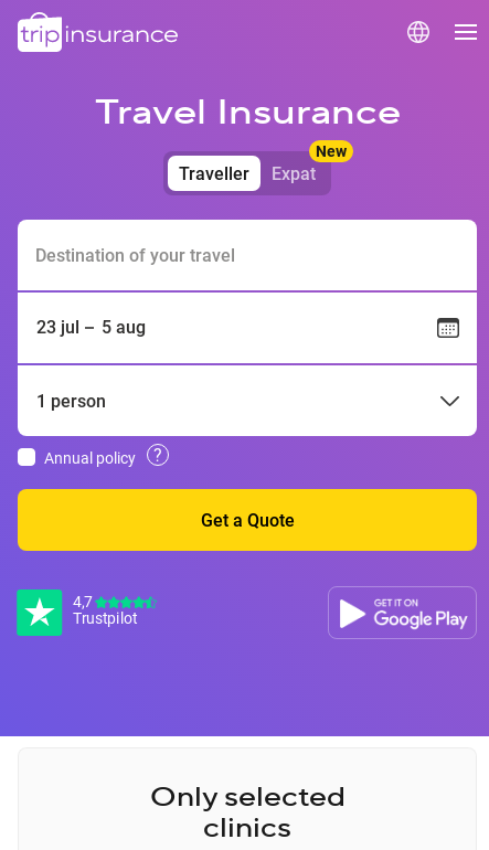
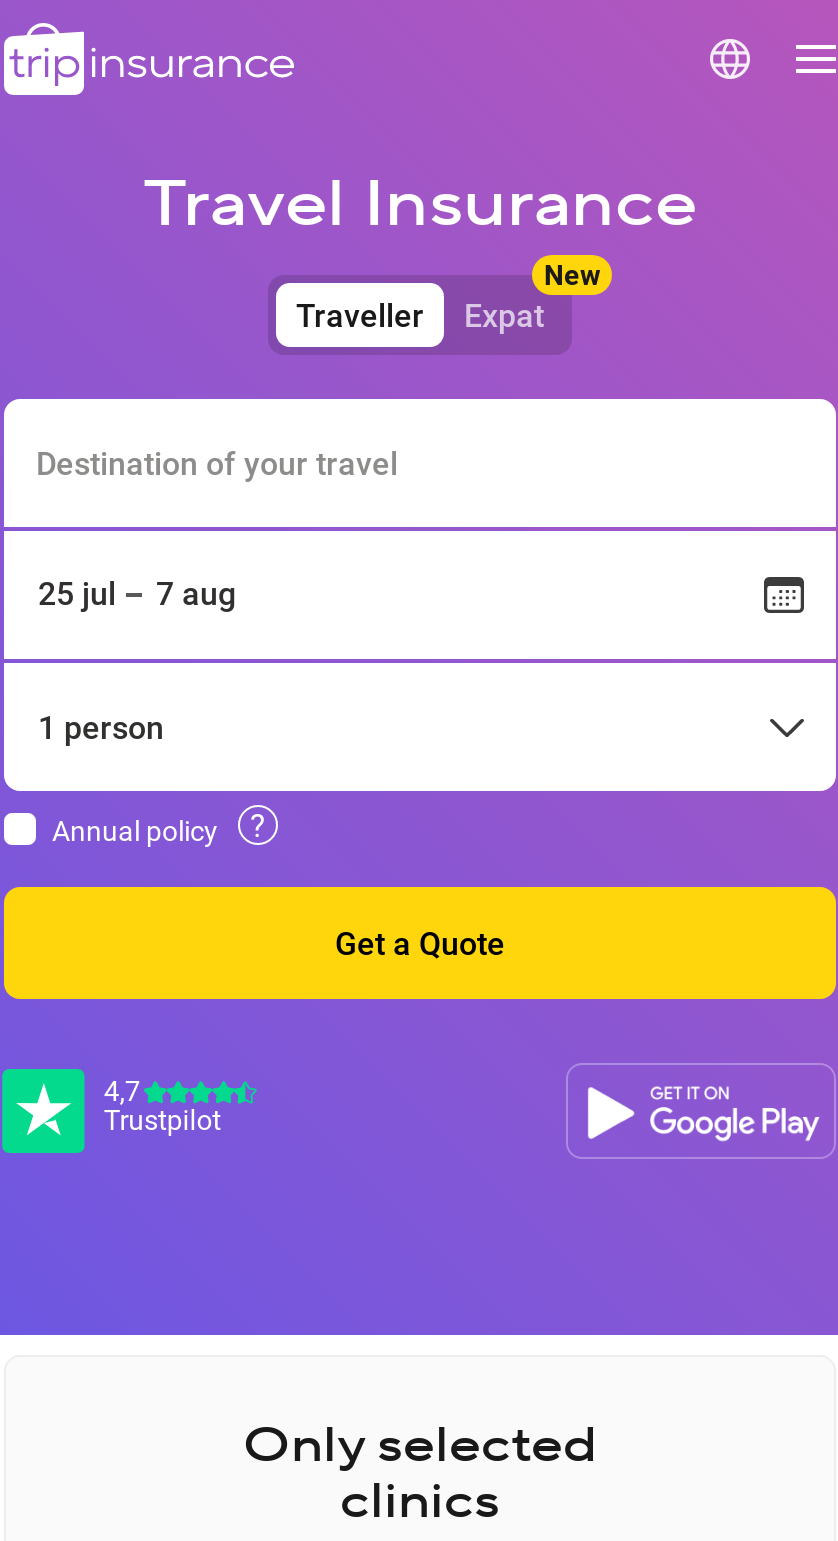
[36,317,79,338] 23 jul -> [38,575,116,613] 25 jul
[102,317,146,338] 5 aug -> [156,575,236,613] 7 aug

